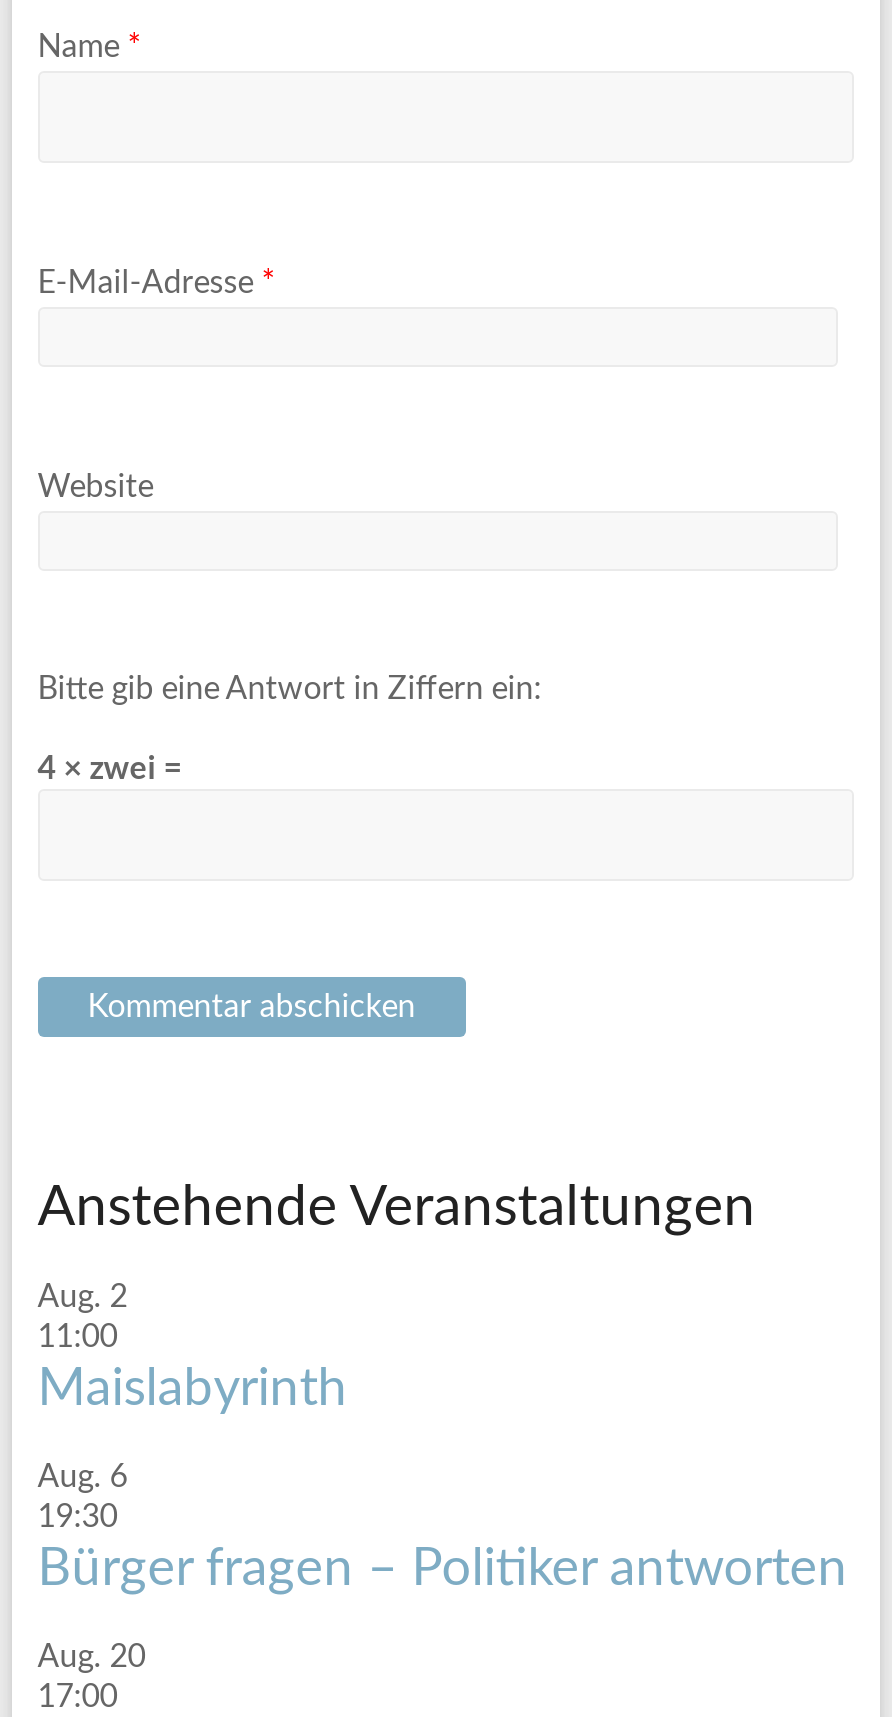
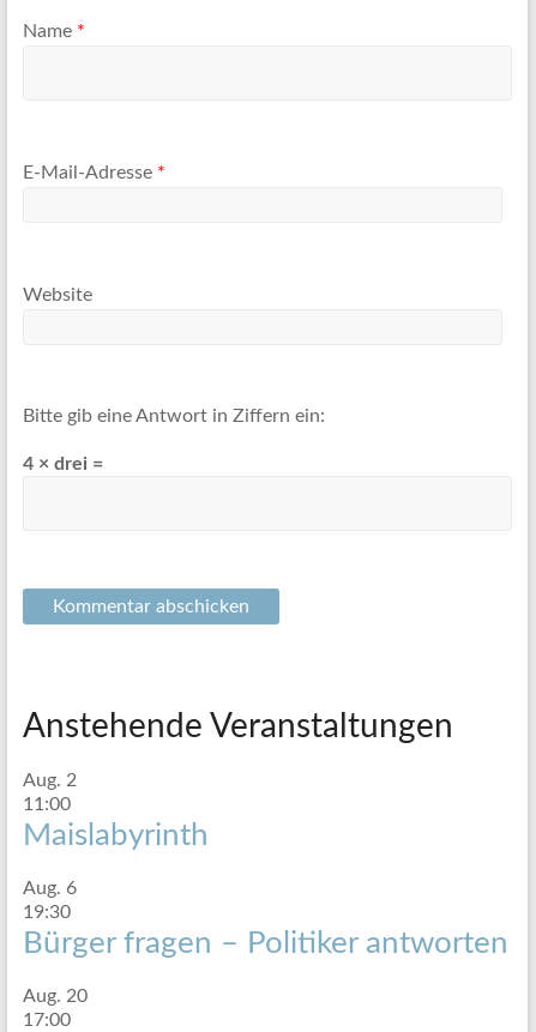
[38,753,182,785] 4 × zwei = -> [23,454,103,473] 4 × drei =

